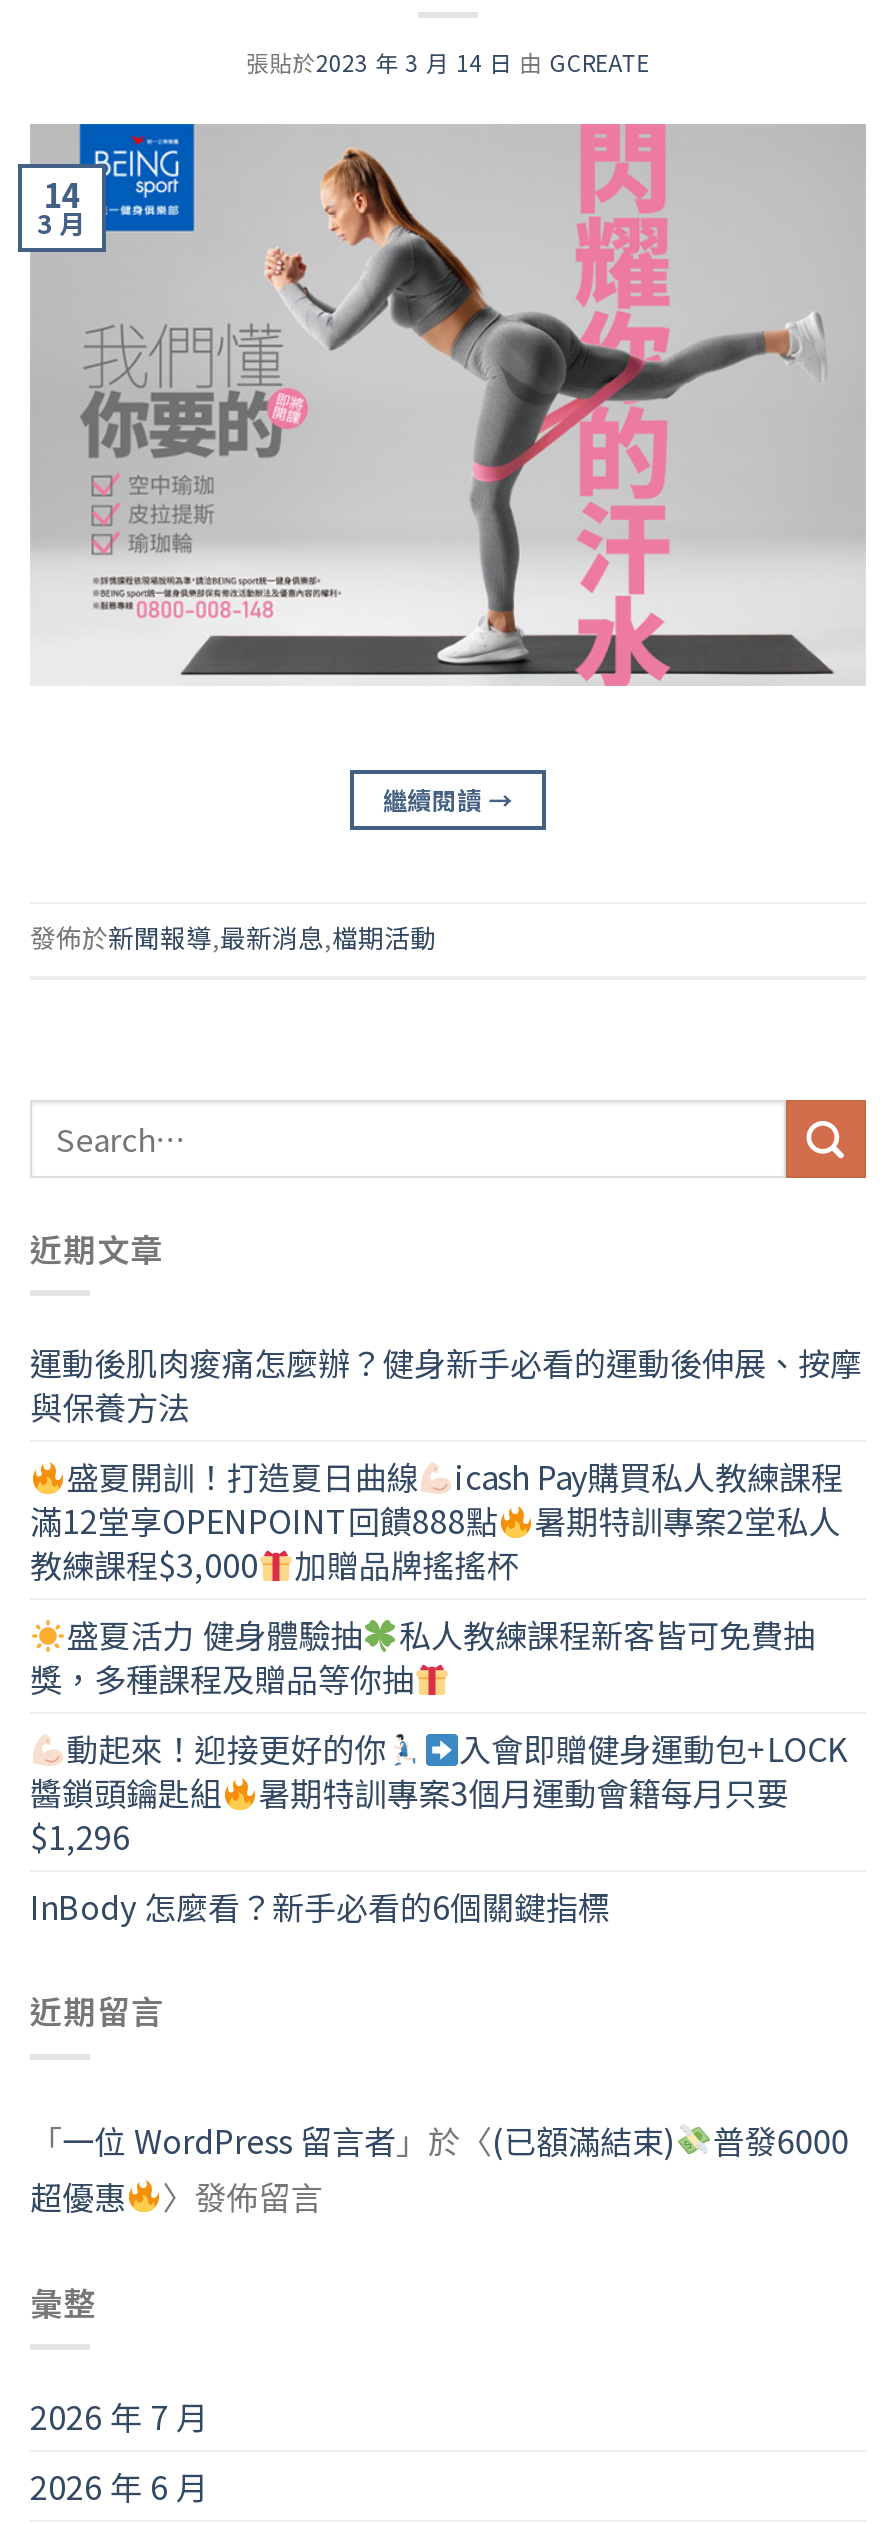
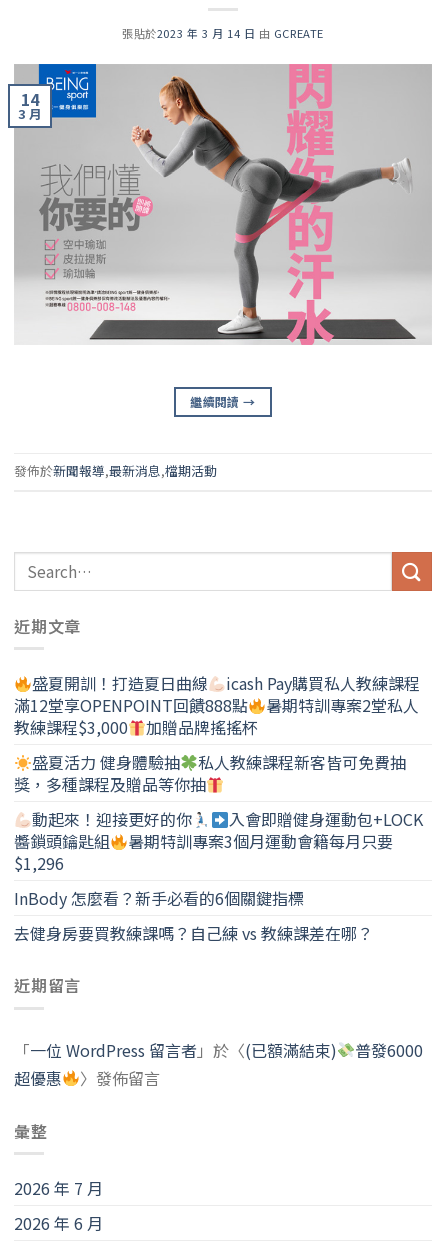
[30,1339,862,1431] 運動後肌肉痠痛怎麼辦？健身新手必看的運動後伸展、按摩 | 與保養方法 -> none
moved [30,1453,847,1931] -> [14,671,423,910]: 盛夏開訓！打造夏日曲線 | icash Pay購買私人教練課程 | 滿12堂享OPENPOINT回饋888點 | ... | $1,296 | InBody 怎麼看？新手必看的6個關鍵指標
none -> [14,921,373,945] 去健身房要買教練課嗎？自己練 vs 教練課差在哪？

